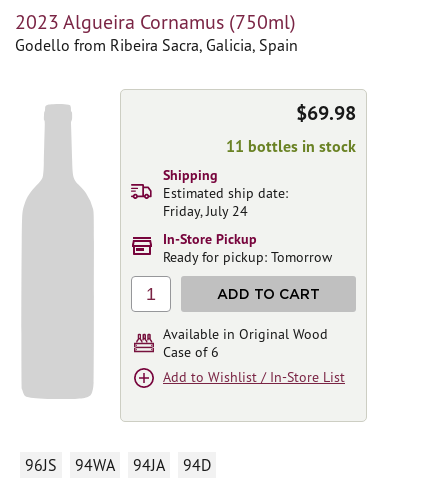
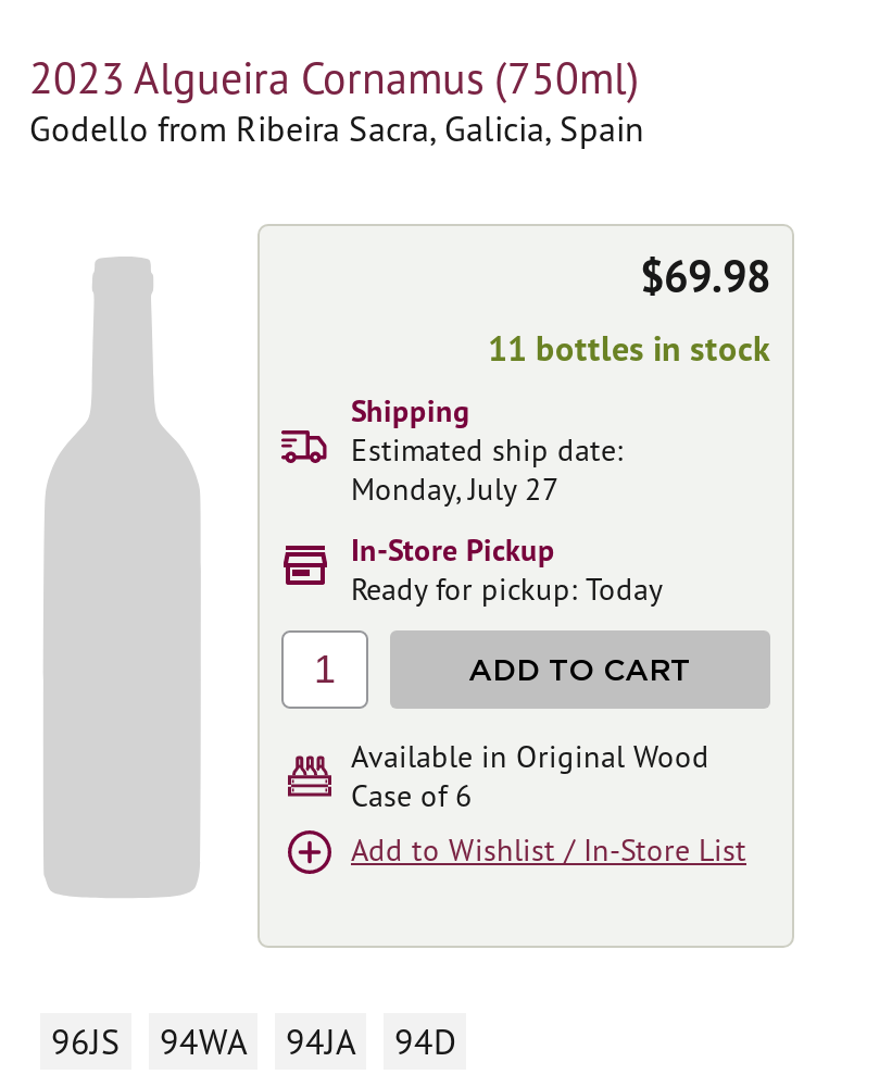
[163,202,248,220] Friday, July 24 -> [351,470,560,509] Monday, July 27
[163,248,332,266] Ready for pickup: Tomorrow -> [351,570,664,609] Ready for pickup: Today

